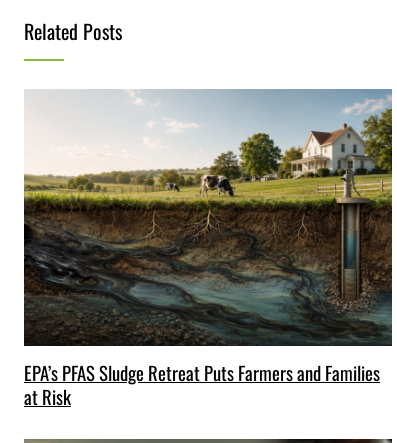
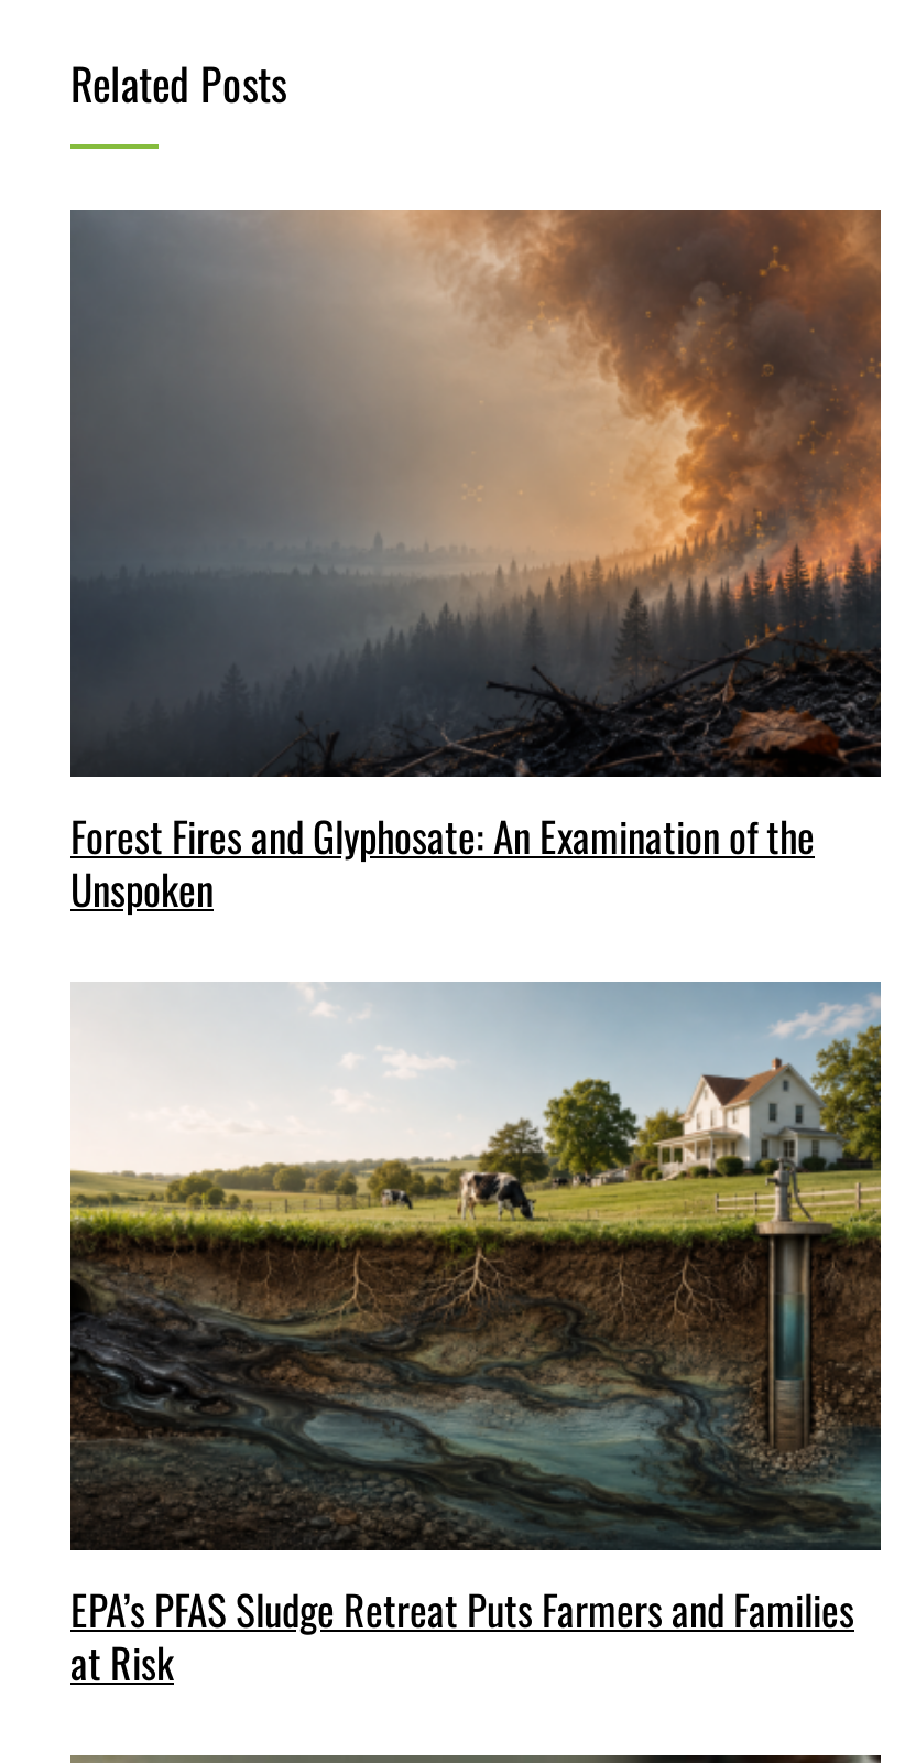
none -> [68,208,883,918] [image] | Forest Fires and Glyphosate: An Examination of the | Unspoken

